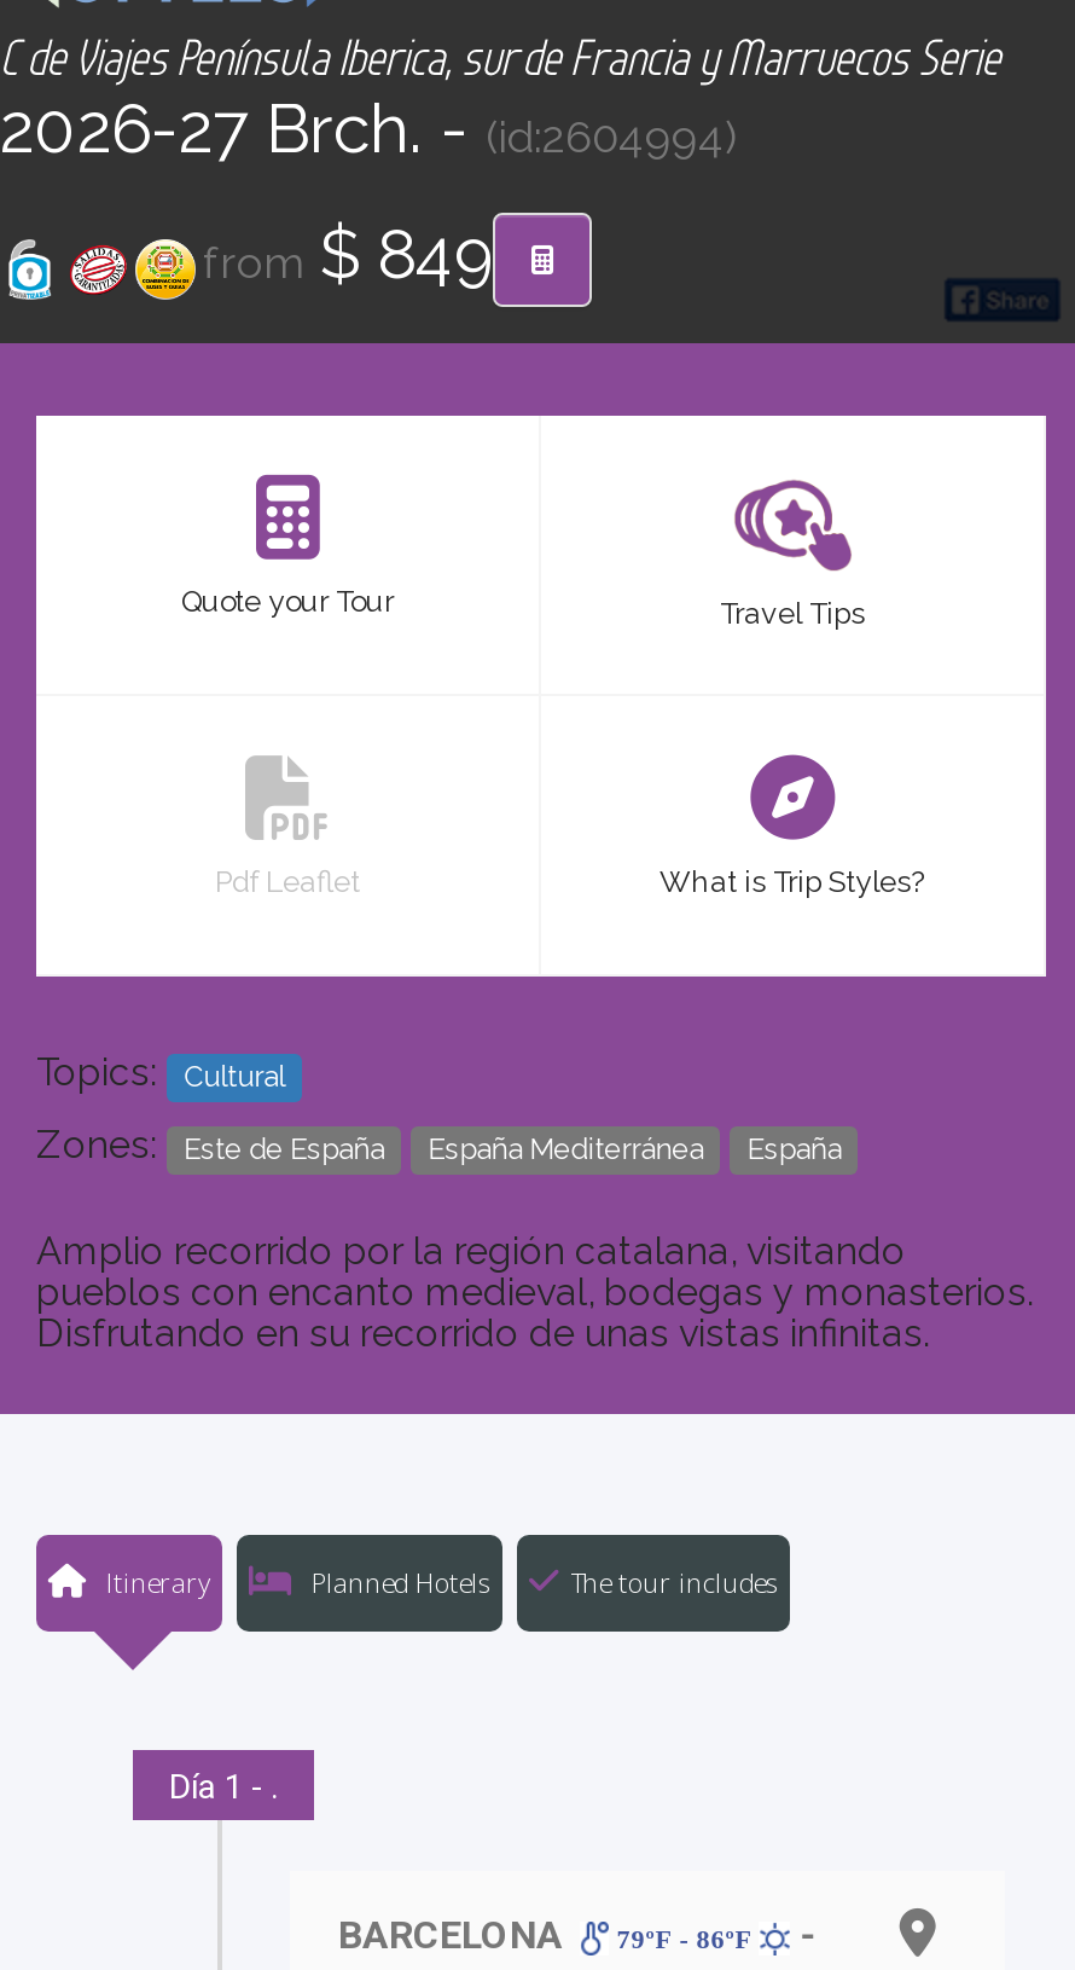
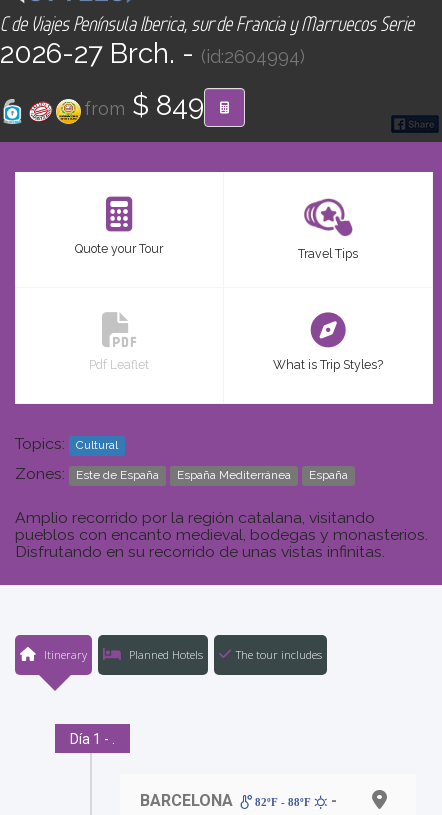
[609,1925,759,1954] 79ºF - 86ºF -> [252,796,314,808] 82ºF - 88ºF

